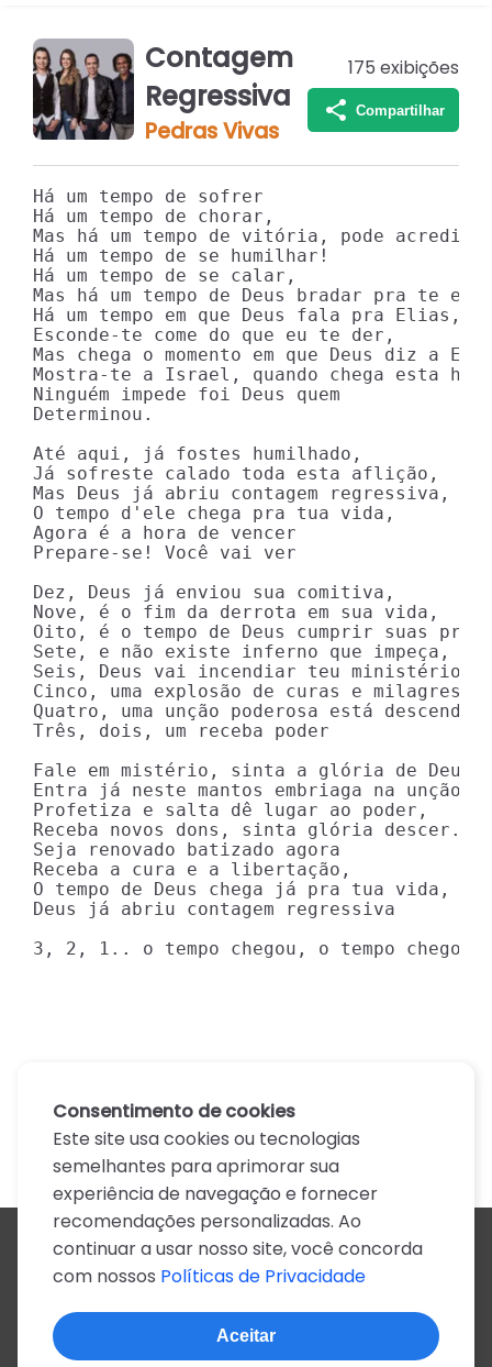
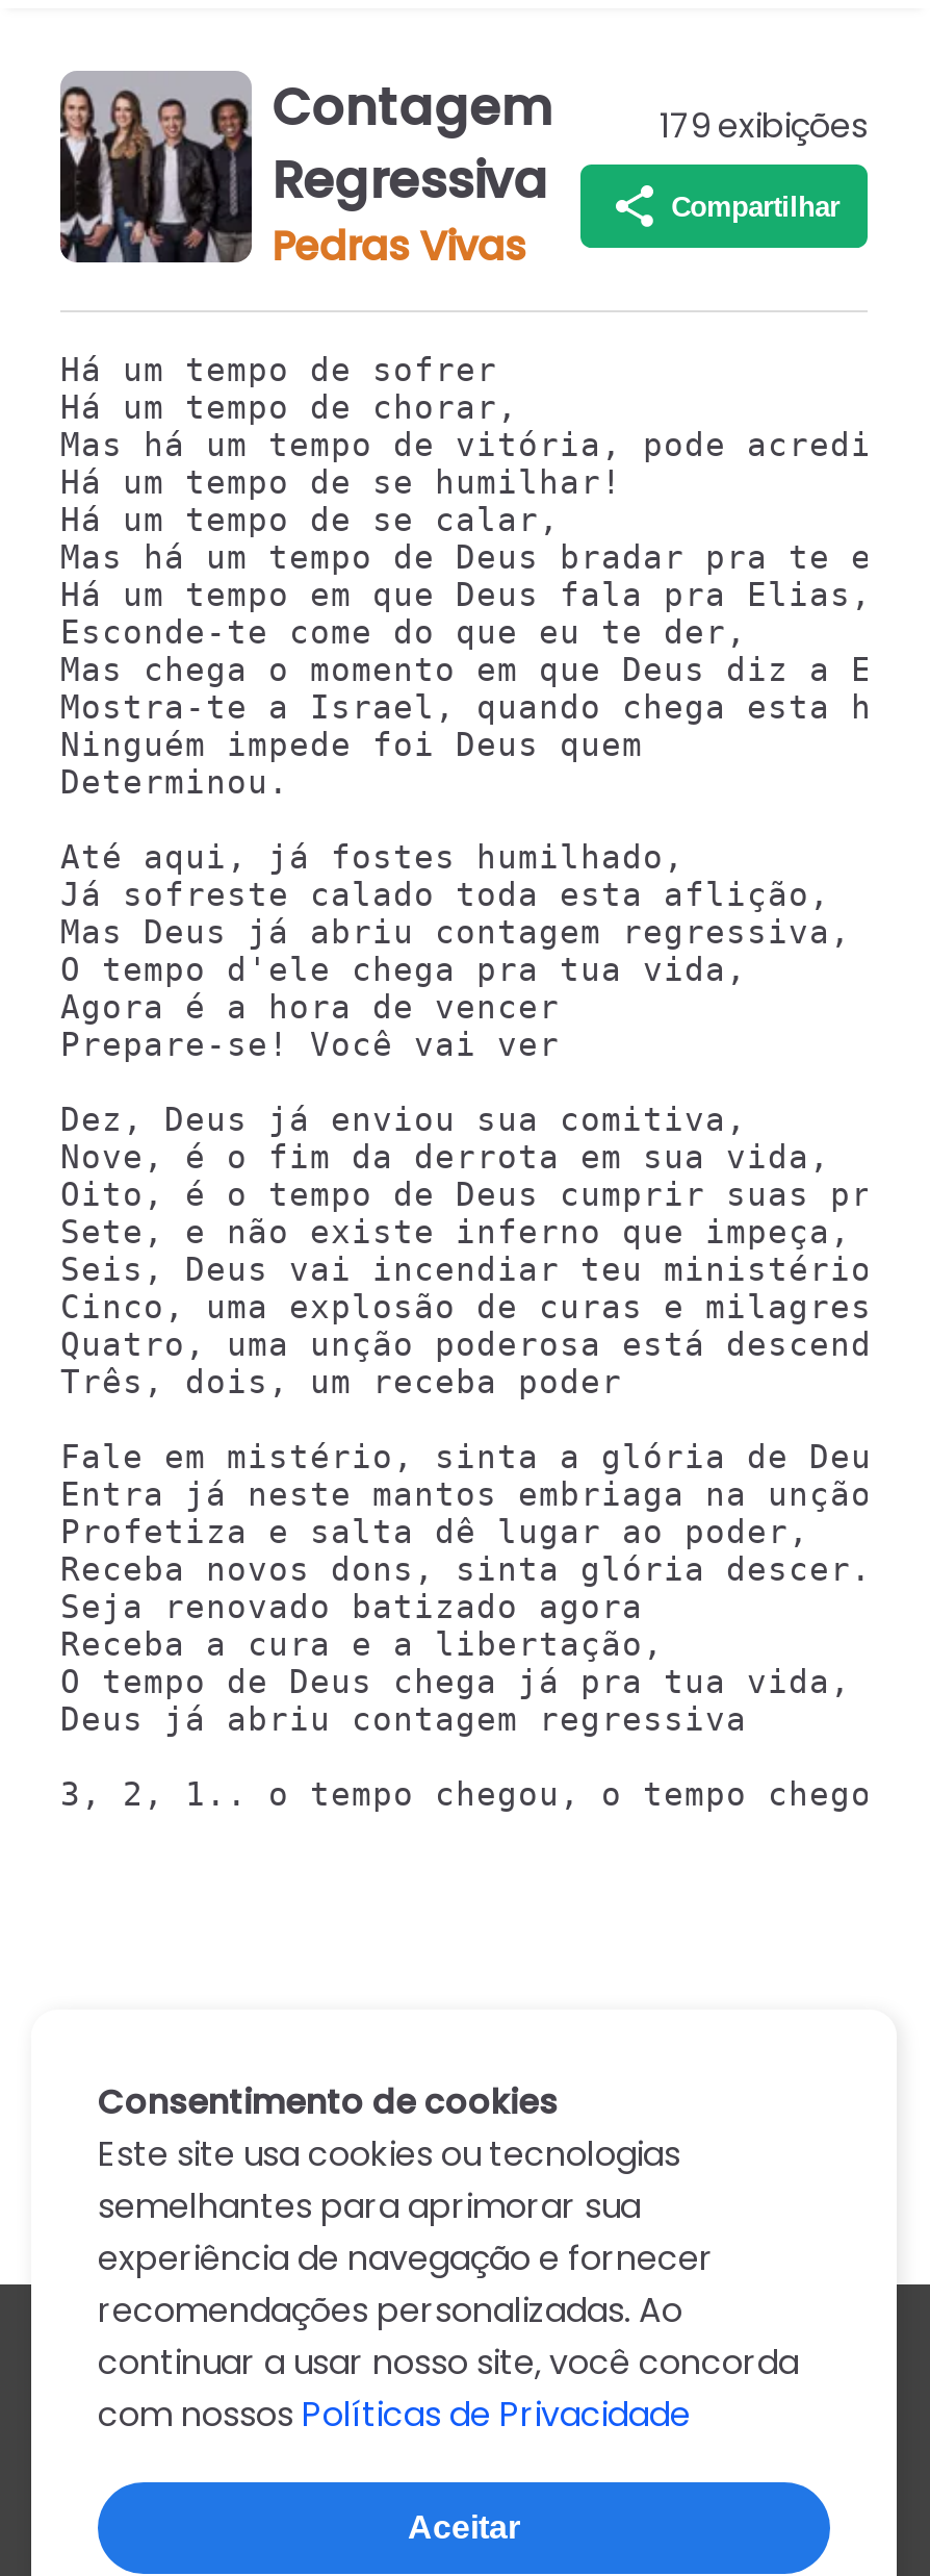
[348,55,459,80] 175 exibições -> [660,101,868,149] 179 exibições

